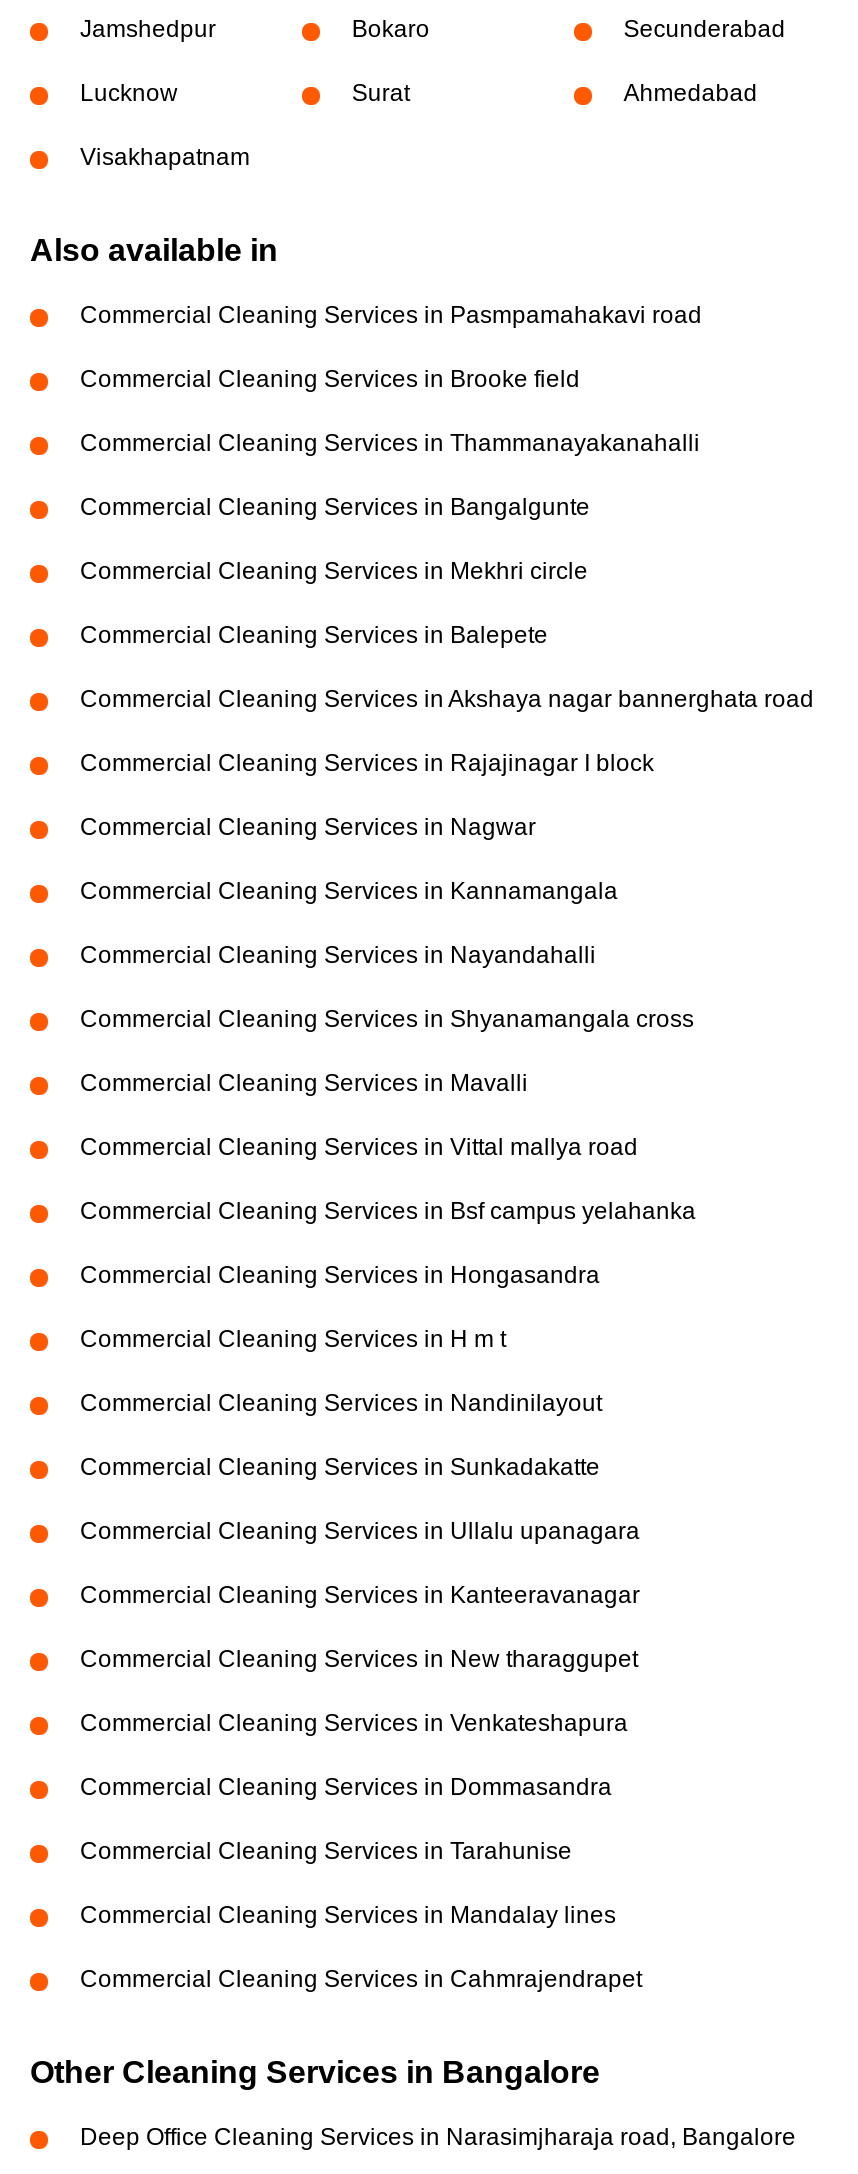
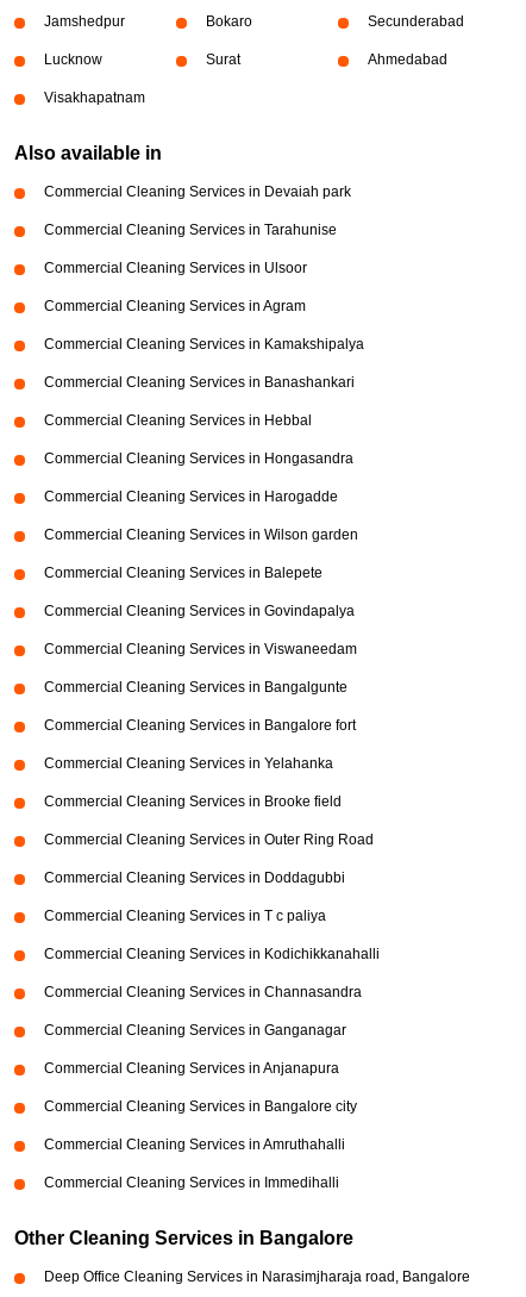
[80,302,814,1802] Commercial Cleaning Services in Pasmpamahakavi road | Commercial Cleaning Services in Thammanayakanahalli | Commercial Cleaning Services in Mekhri circle | Commercial Cleaning Services in Akshaya nagar bannerghata road | Commercial Cleaning Services in Rajajinagar I block | Commercial Cleaning Services in Nagwar | Commercial Cleaning Services in Kannamangala | Commercial Cleaning Services in Nayandahalli | Commercial Cleaning Services in Shyanamangala cross | Commercial Cleaning Services in Mavalli | Commercial Cleaning Services in Vittal mallya road | Commercial Cleaning Services in Bsf campus yelahanka | Commercial Cleaning Services in H m t | Commercial Cleaning Services in Nandinilayout | Commercial Cleaning Services in Sunkadakatte | Commercial Cleaning Services in Ullalu upanagara | Commercial Cleaning Services in Kanteeravanagar | Commercial Cleaning Services in New tharaggupet | Commercial Cleaning Services in Venkateshapura | Commercial Cleaning Services in Dommasandra -> [44,184,351,201] Commercial Cleaning Services in Devaiah park
moved [80,366,580,394] -> [44,794,342,810]: Commercial Cleaning Services in Brooke field
moved [80,494,590,522] -> [44,679,347,696]: Commercial Cleaning Services in Bangalgunte
moved [80,622,548,650] -> [44,565,323,582]: Commercial Cleaning Services in Balepete
moved [80,1262,600,1290] -> [44,451,353,467]: Commercial Cleaning Services in Hongasandra
moved [80,1838,572,1866] -> [44,222,337,239]: Commercial Cleaning Services in Tarahunise
[80,1902,642,1994] Commercial Cleaning Services in Mandalay lines | Commercial Cleaning Services in Cahmrajendrapet -> [44,260,380,1191] Commercial Cleaning Services in Ulsoor | Commercial Cleaning Services in Agram | Commercial Cleaning Services in Kamakshipalya | Commercial Cleaning Services in Banashankari | Commercial Cleaning Services in Hebbal | Commercial Cleaning Services in Harogadde | Commercial Cleaning Services in Wilson garden | Commercial Cleaning Services in Govindapalya | Commercial Cleaning Services in Viswaneedam | Commercial Cleaning Services in Bangalore fort | Commercial Cleaning Services in Yelahanka | Commercial Cleaning Services in Outer Ring Road | Commercial Cleaning Services in Doddagubbi | Commercial Cleaning Services in T c paliya | Commercial Cleaning Services in Kodichikkanahalli | Commercial Cleaning Services in Channasandra | Commercial Cleaning Services in Ganganagar | Commercial Cleaning Services in Anjanapura | Commercial Cleaning Services in Bangalore city | Commercial Cleaning Services in Amruthahalli | Commercial Cleaning Services in Immedihalli

